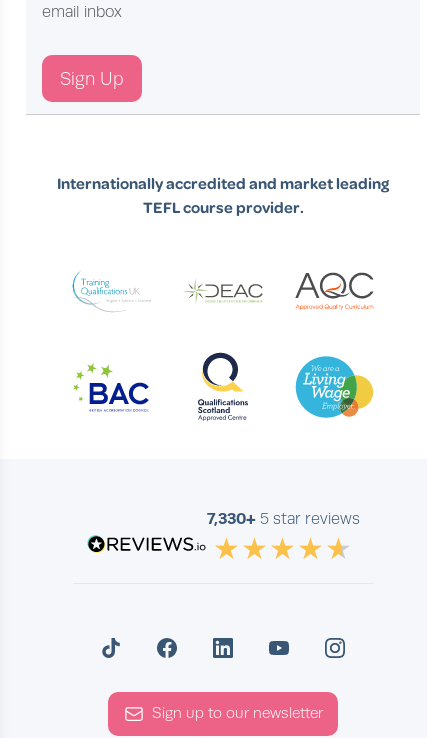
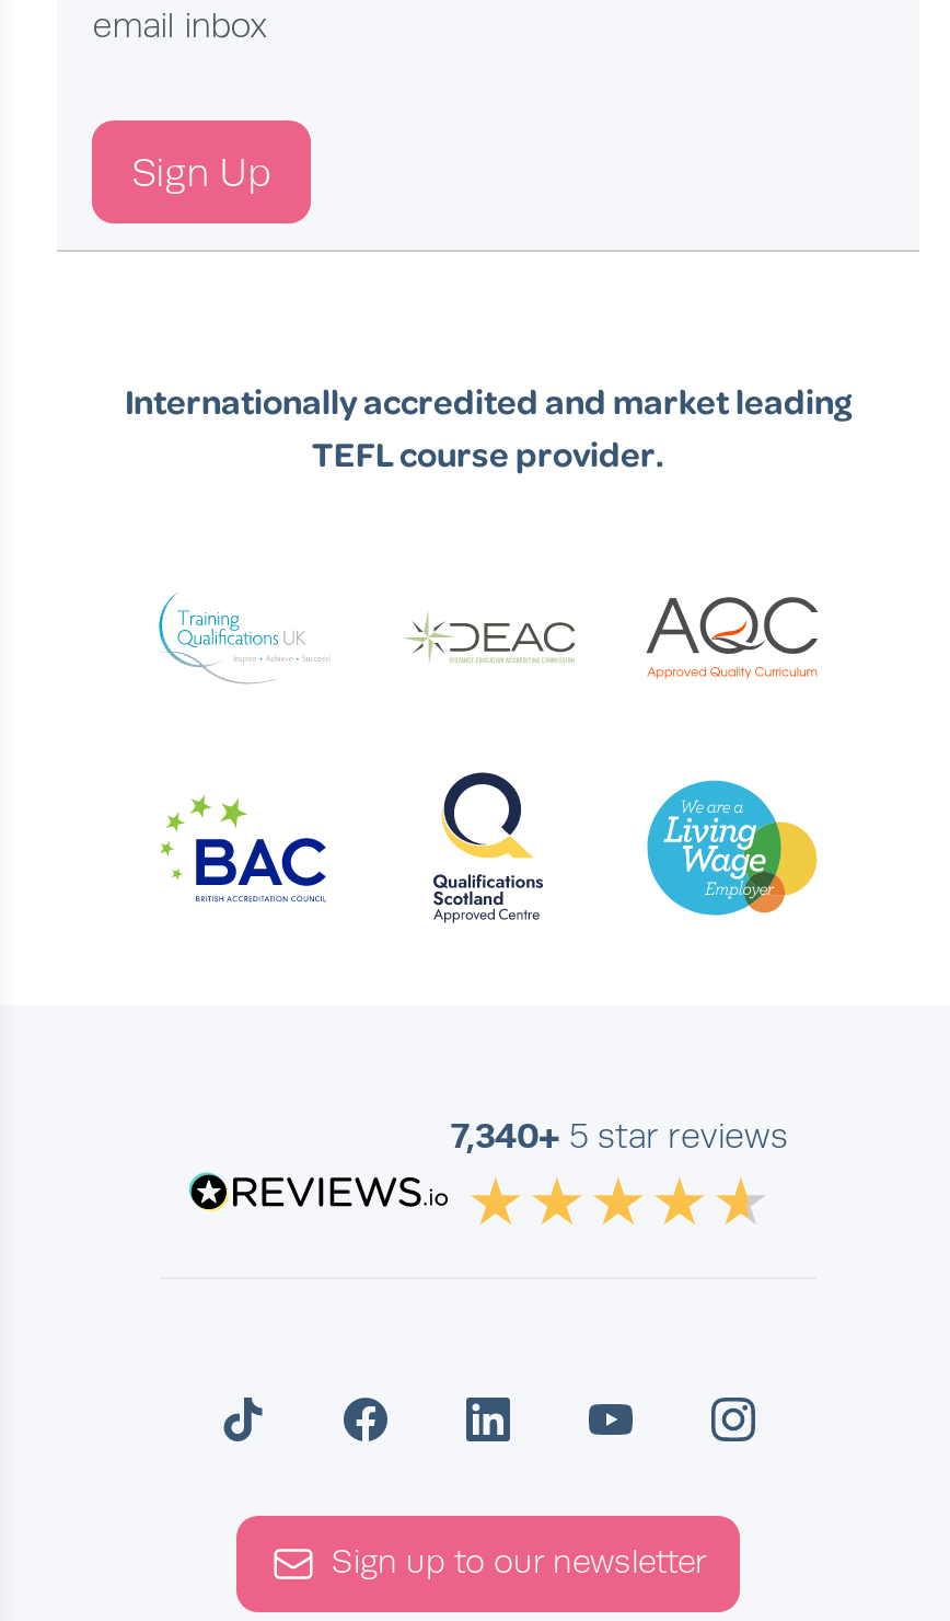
[206,509,359,528] 7,330+ 5 star reviews -> [451,1114,788,1156] 7,340+ 5 star reviews

